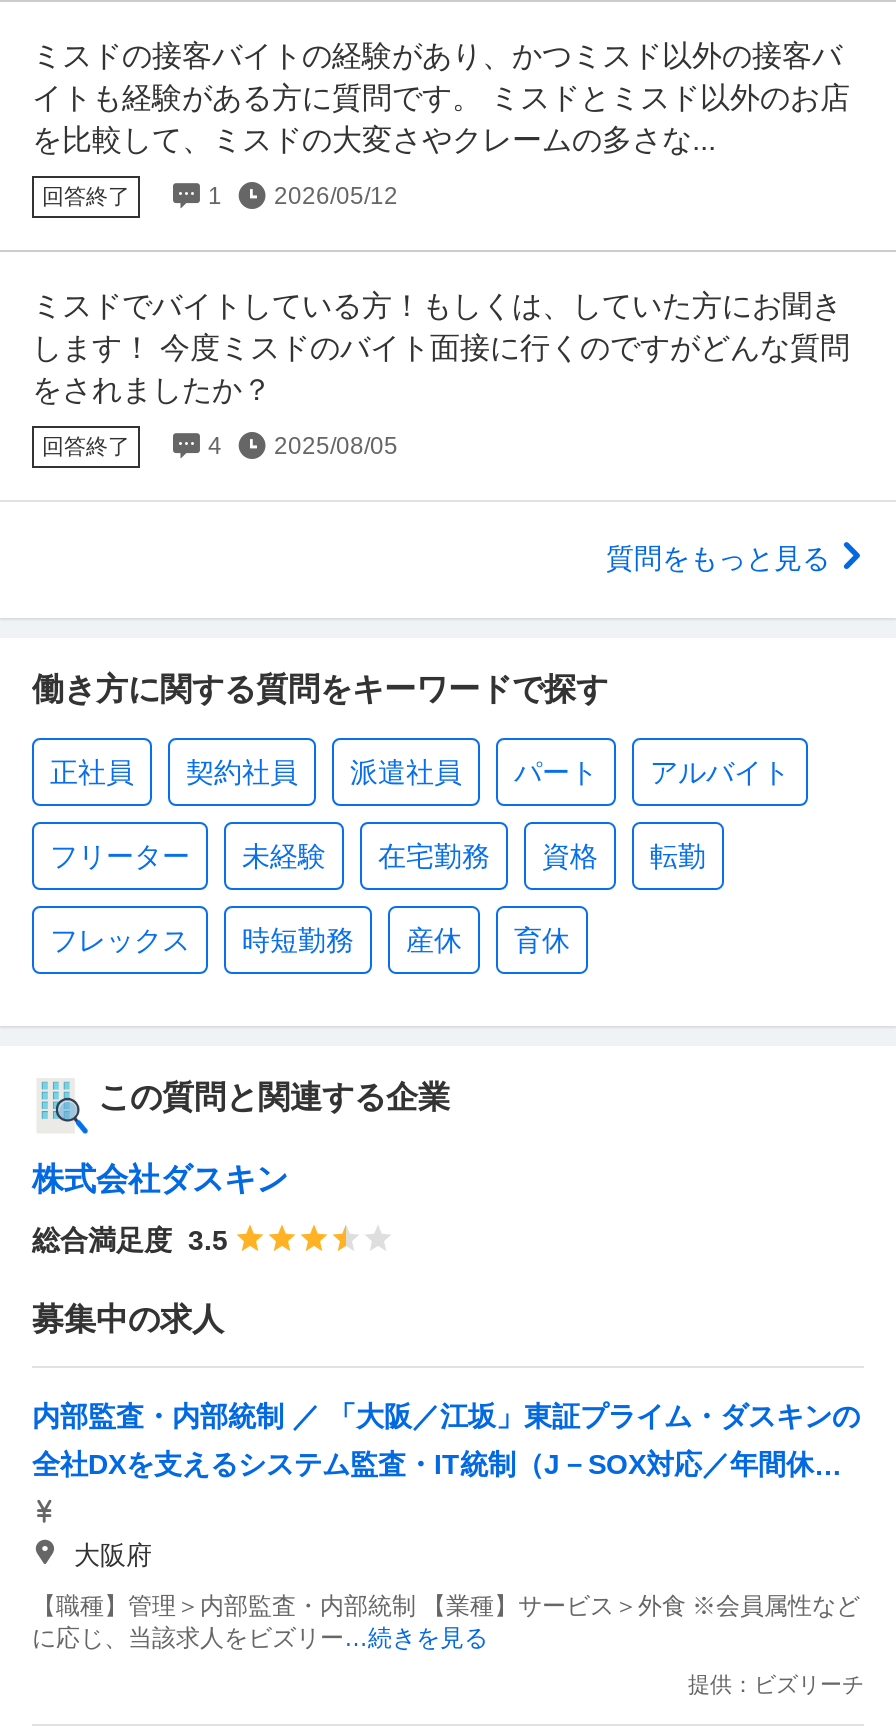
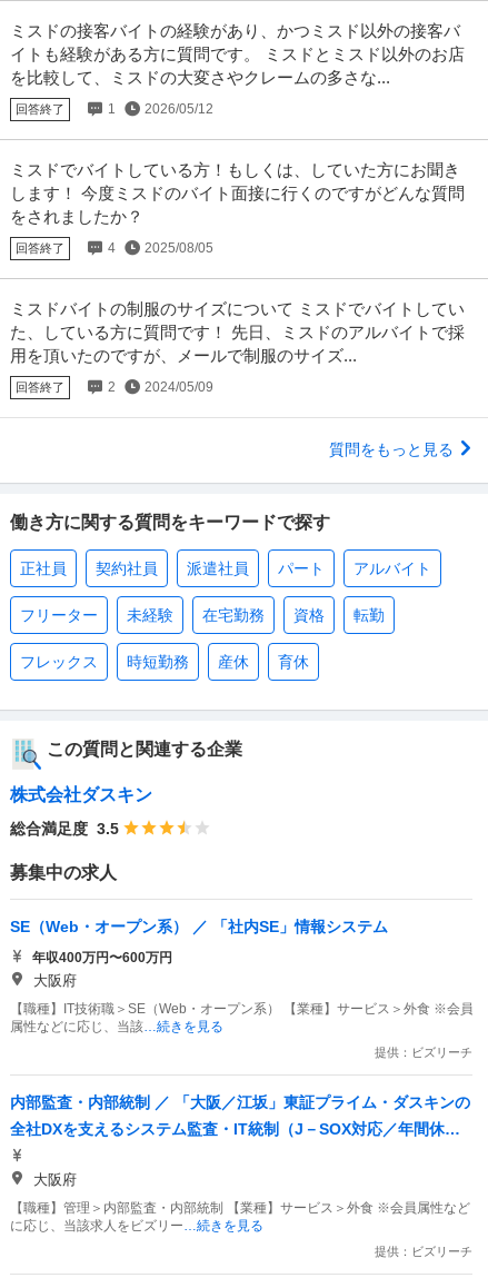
none -> [10,300,465,395] ミスドバイトの制服のサイズについて ミスドでバイトしてい | た、している方に質問です！ 先日、ミスドのアルバイトで採 | 用を頂いたのですが、メールで制服のサイズ... | 回答終了 | 2 | 2024/05/09
none -> [10,918,474,1059] SE（Web・オープン系） ／ 「社内SE」情報システム | 年収400万円〜600万円 | 大阪府 | 【職種】IT技術職＞SE（Web・オープン系） 【業種】サービス＞外食 ※会員 | 属性などに応じ、当該…続きを見る | 提供：ビズリーチ

